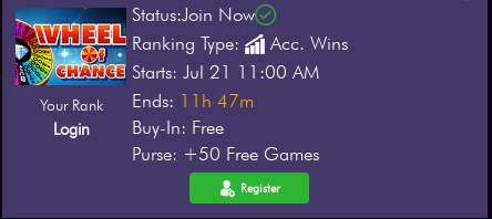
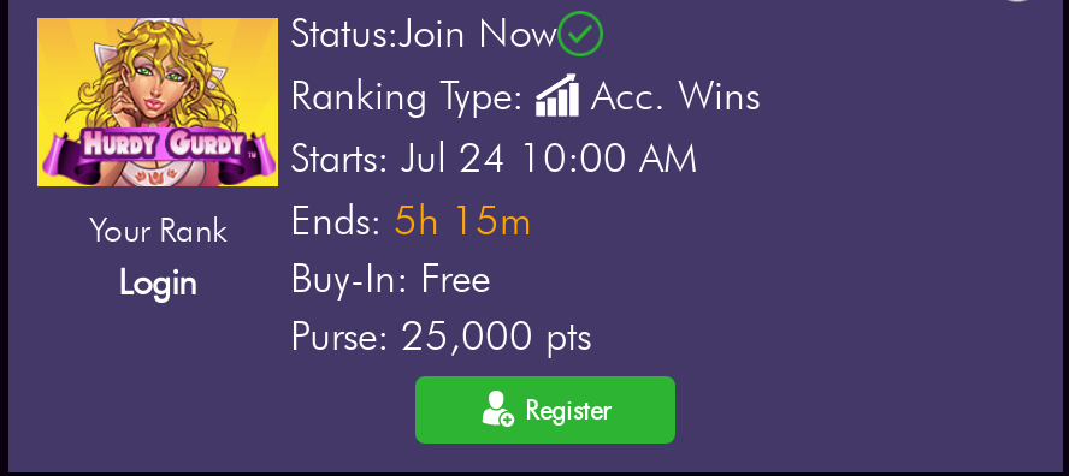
[14,8,254,114] [image] | Your Rank Ends: 11h 47m -> [35,14,531,248] [image] | Your Rank Ends: 5h 15m
[132,61,319,83] Starts: Jul 21 11:00 AM -> [290,132,697,180] Starts: Jul 24 10:00 AM
[132,143,319,165] Purse: +50 Free Games -> [290,310,591,358] Purse: 25,000 pts

